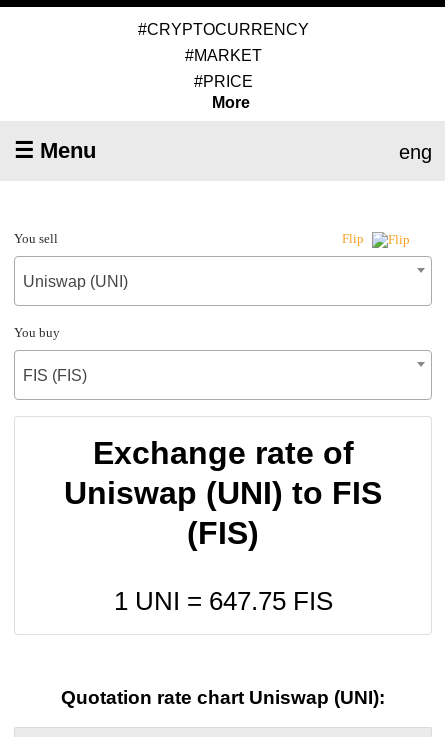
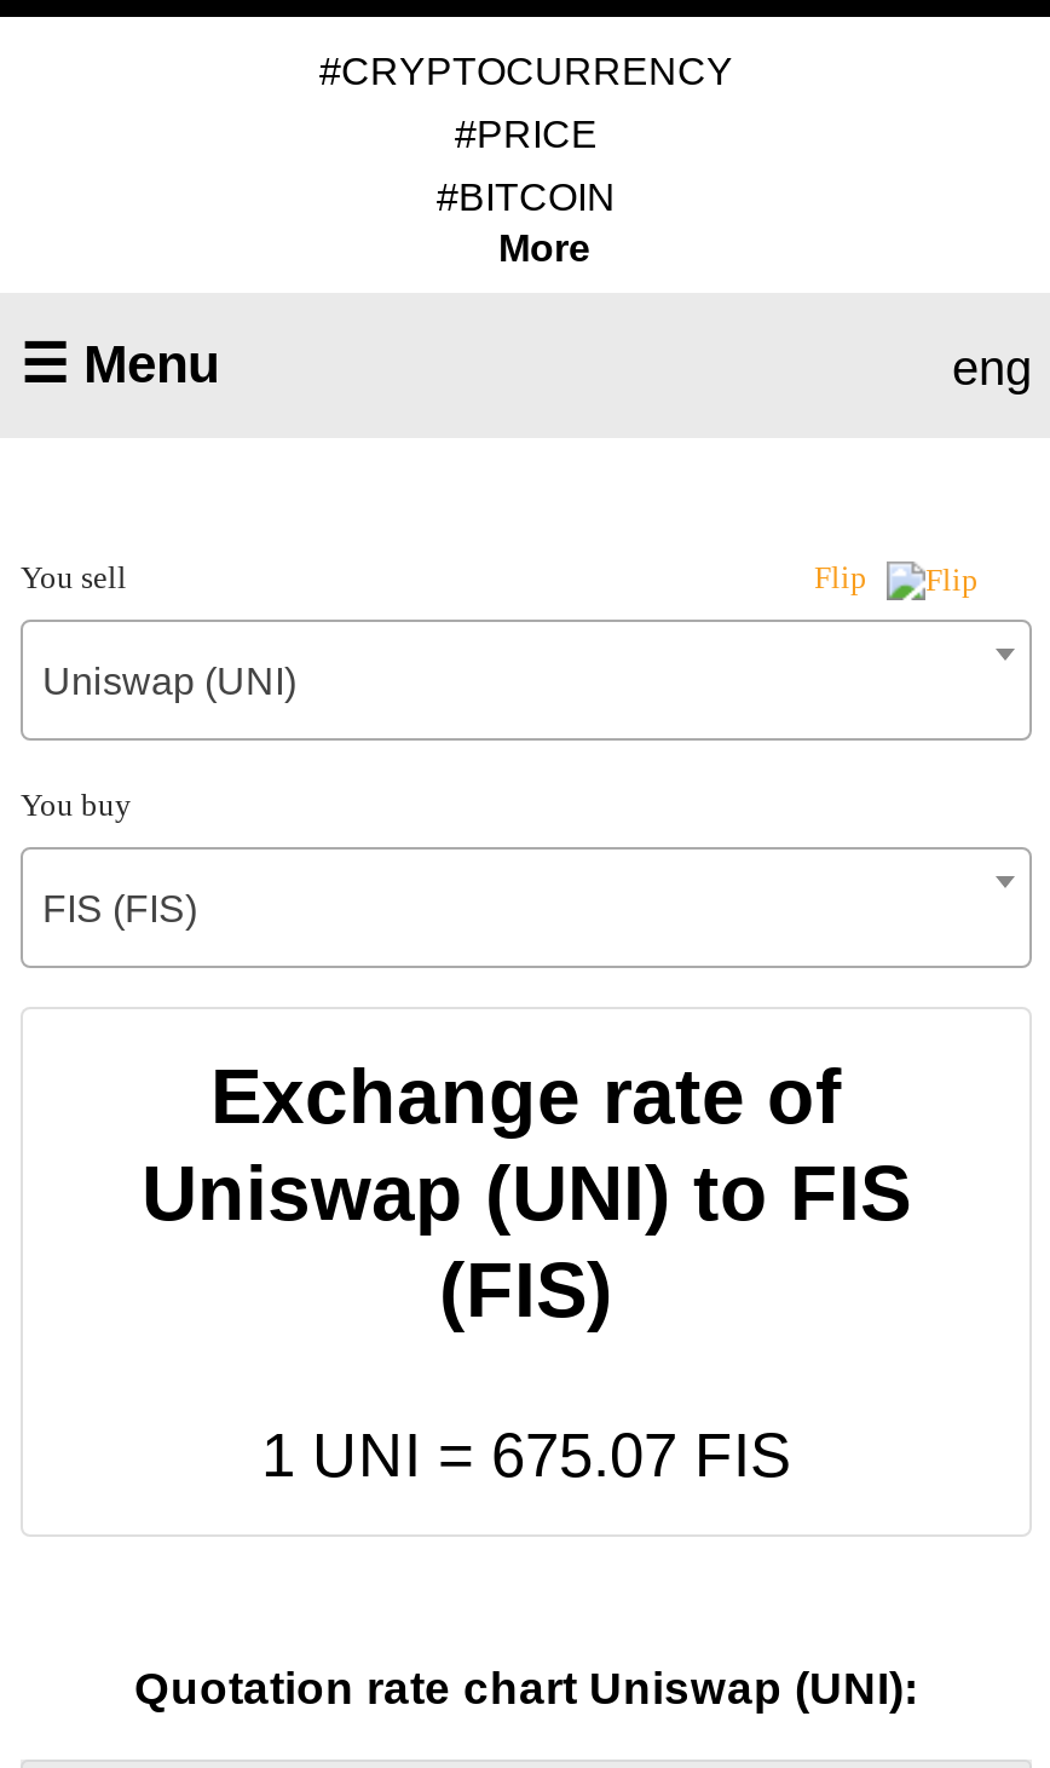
[184,47,261,64] #MARKET -> none
moved [193,73,252,90] -> [455,113,598,154]: #PRICE
none -> [437,176,616,217] #BITCOIN
[113,587,332,615] 1 UNI = 647.75 FIS -> [261,1420,791,1488] 1 UNI = 675.07 FIS

